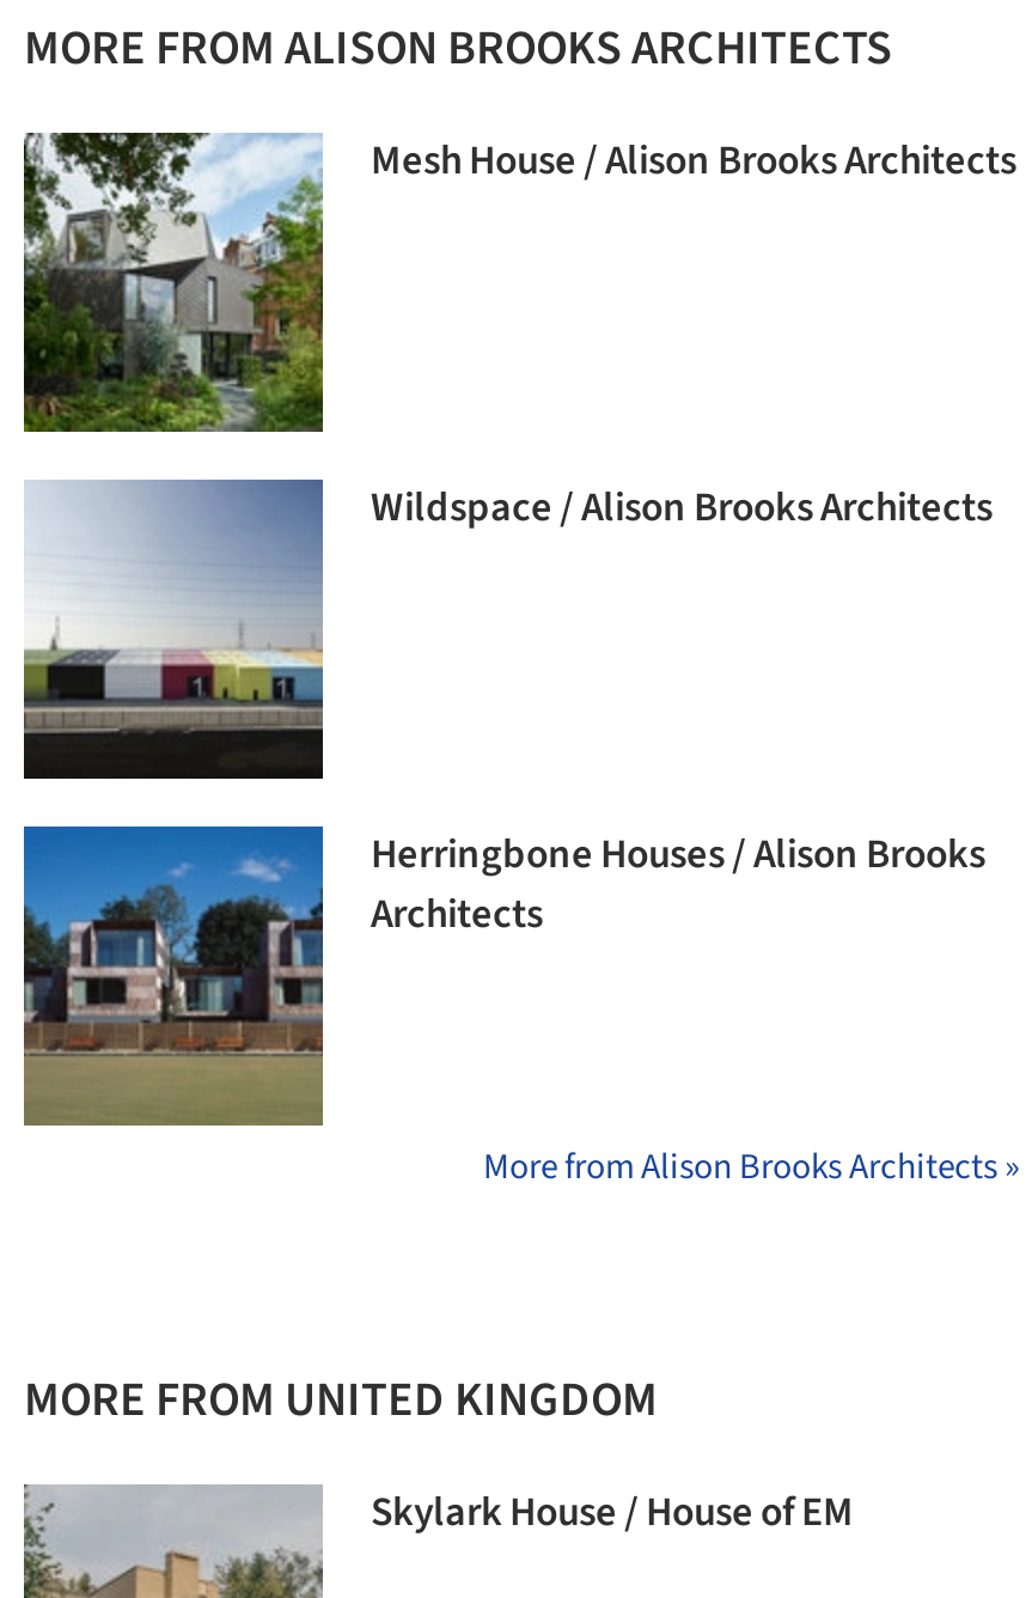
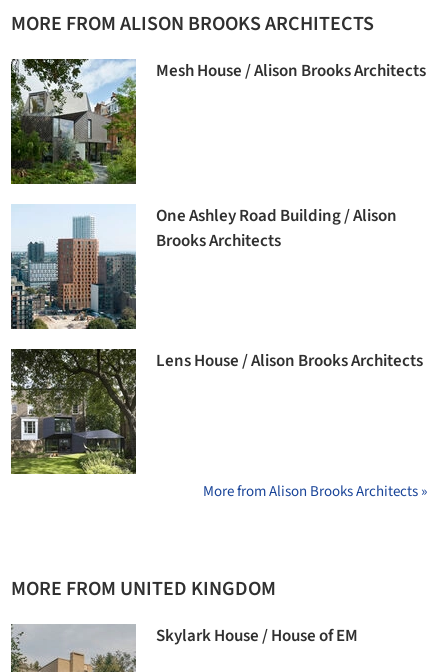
[24,478,993,782] [image] | Wildspace / Alison Brooks Architects -> [10,204,397,330] [image] | One Ashley Road Building / Alison | Brooks Architects
[22,823,985,1127] [image] | Herringbone Houses / Alison Brooks | Architects -> [10,348,423,475] [image] | Lens House / Alison Brooks Architects

